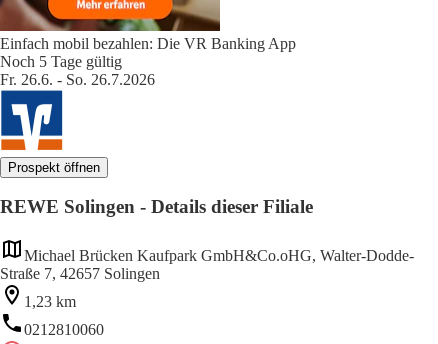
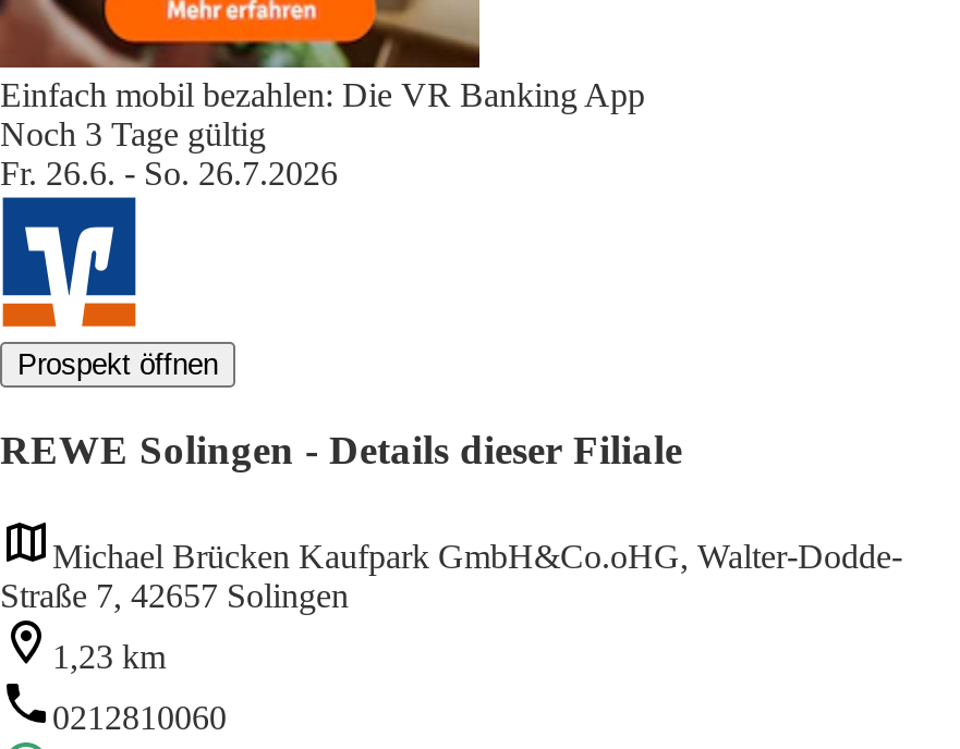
[0,52,122,69] Noch 5 Tage gültig -> [0,114,266,151] Noch 3 Tage gültig

